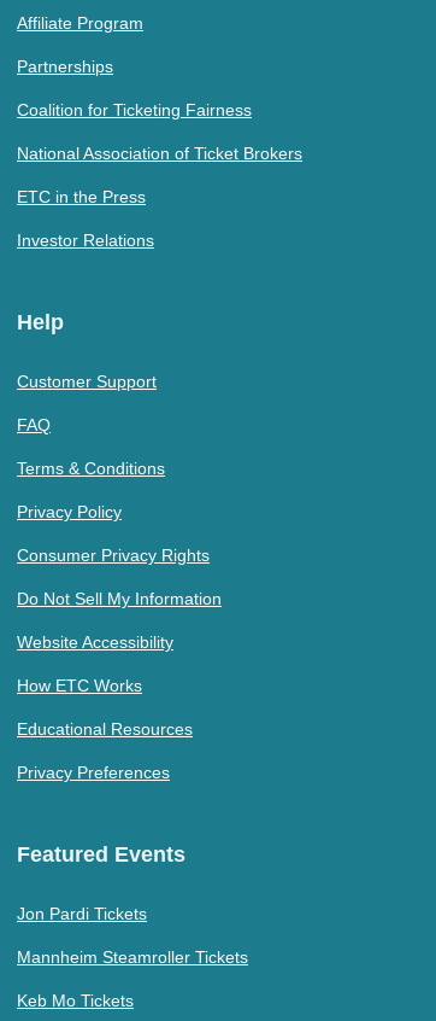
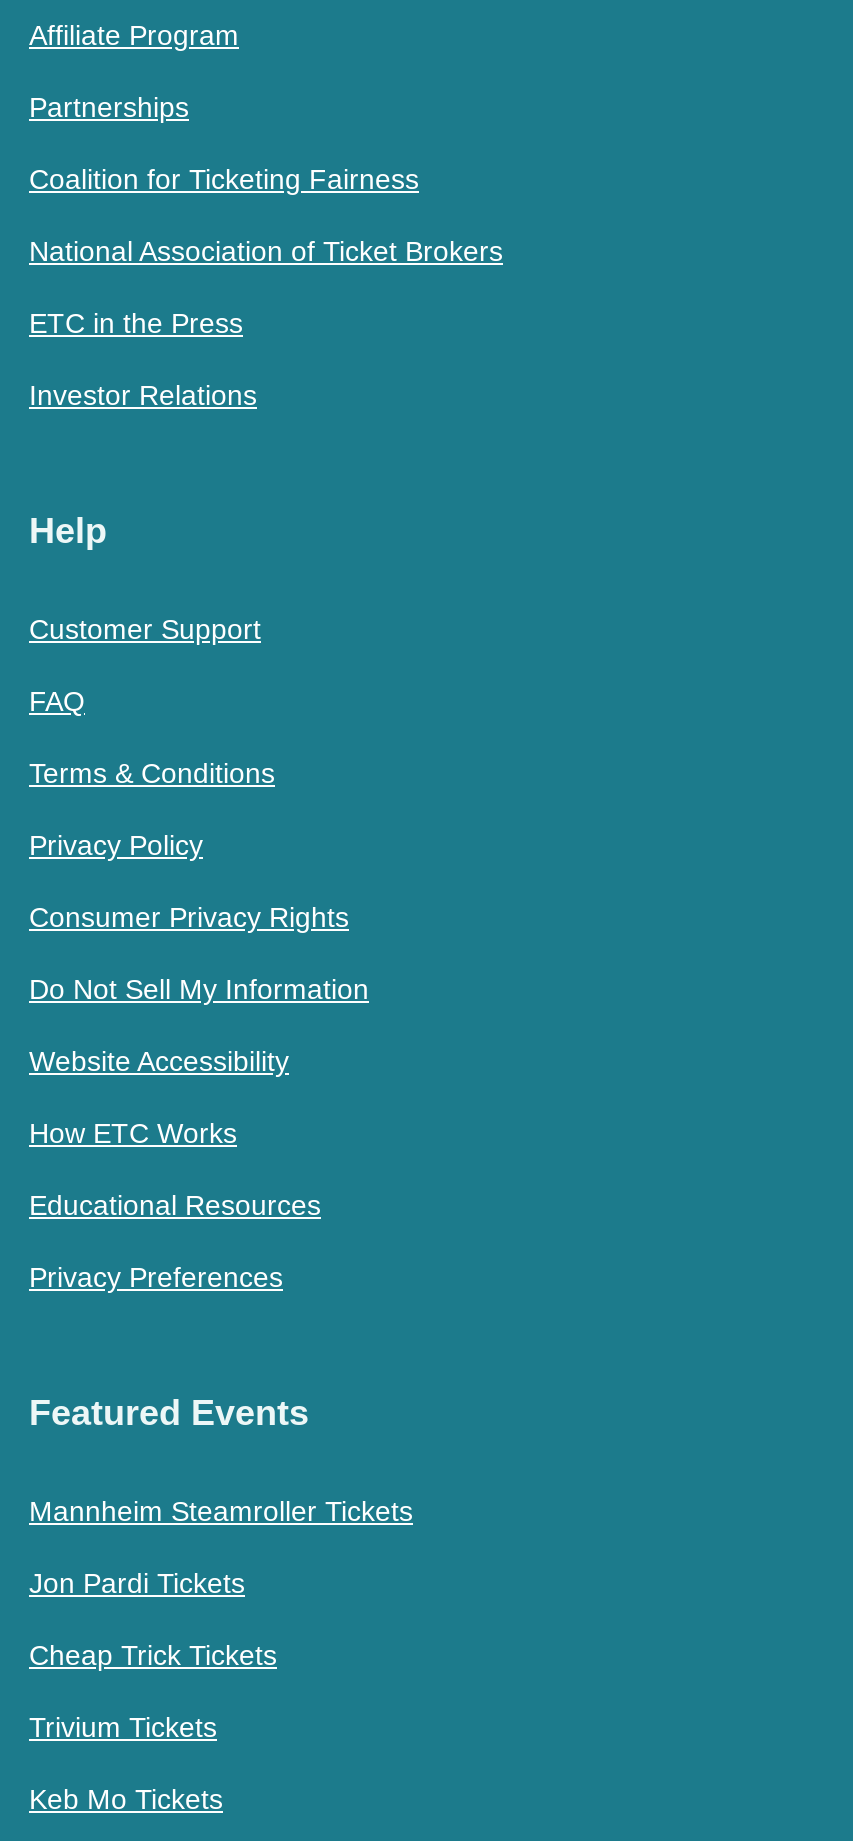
none -> [29,1639,277,1743] Cheap Trick Tickets | Trivium Tickets
moved [17,947,248,967] -> [29,1495,413,1527]: Mannheim Steamroller Tickets

